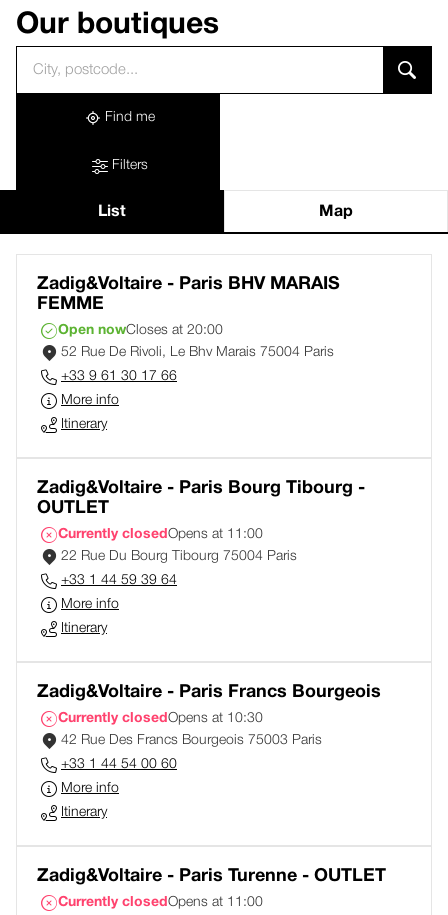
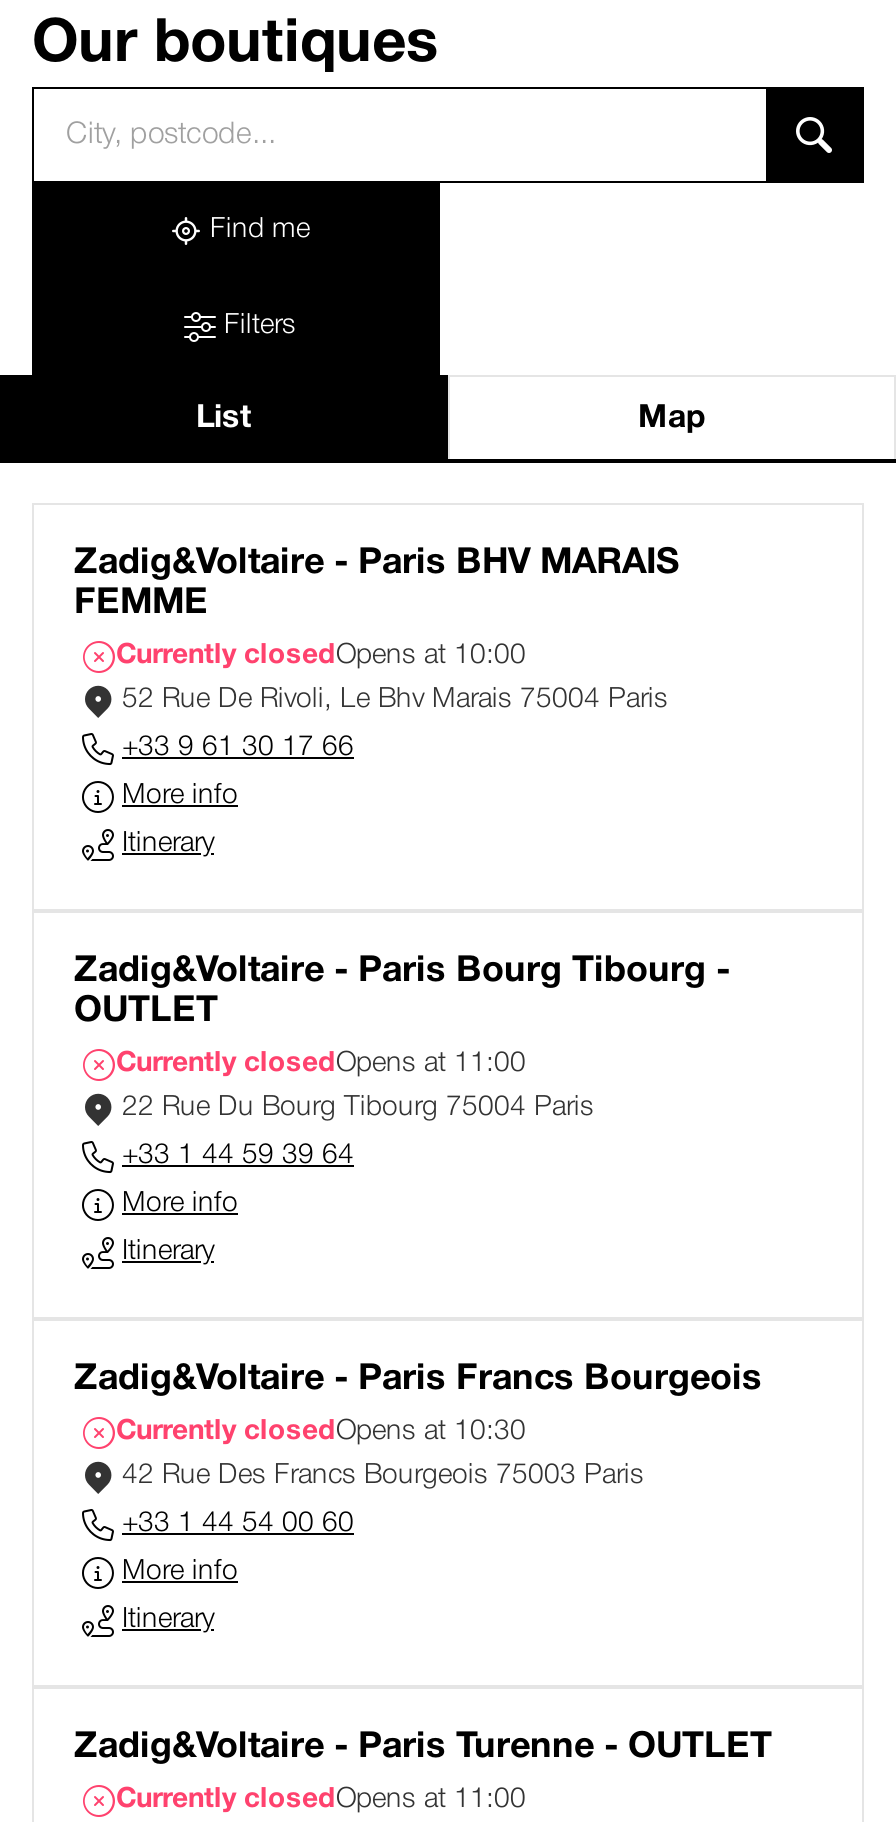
[58,324,223,337] Open nowCloses at 20:00 -> [116,643,526,669] Currently closedOpens at 10:00

